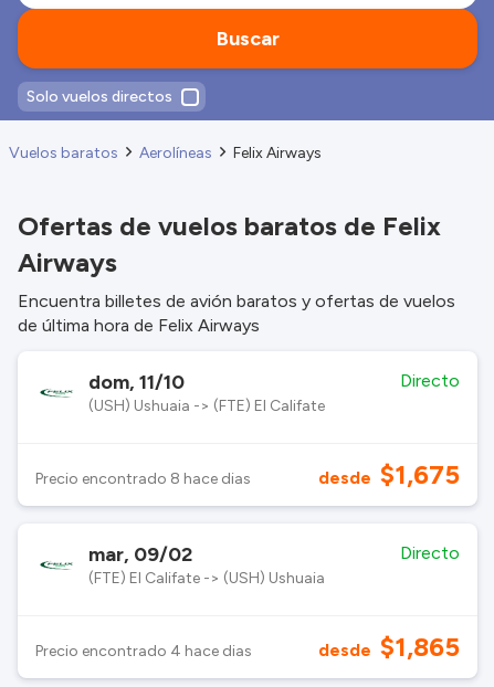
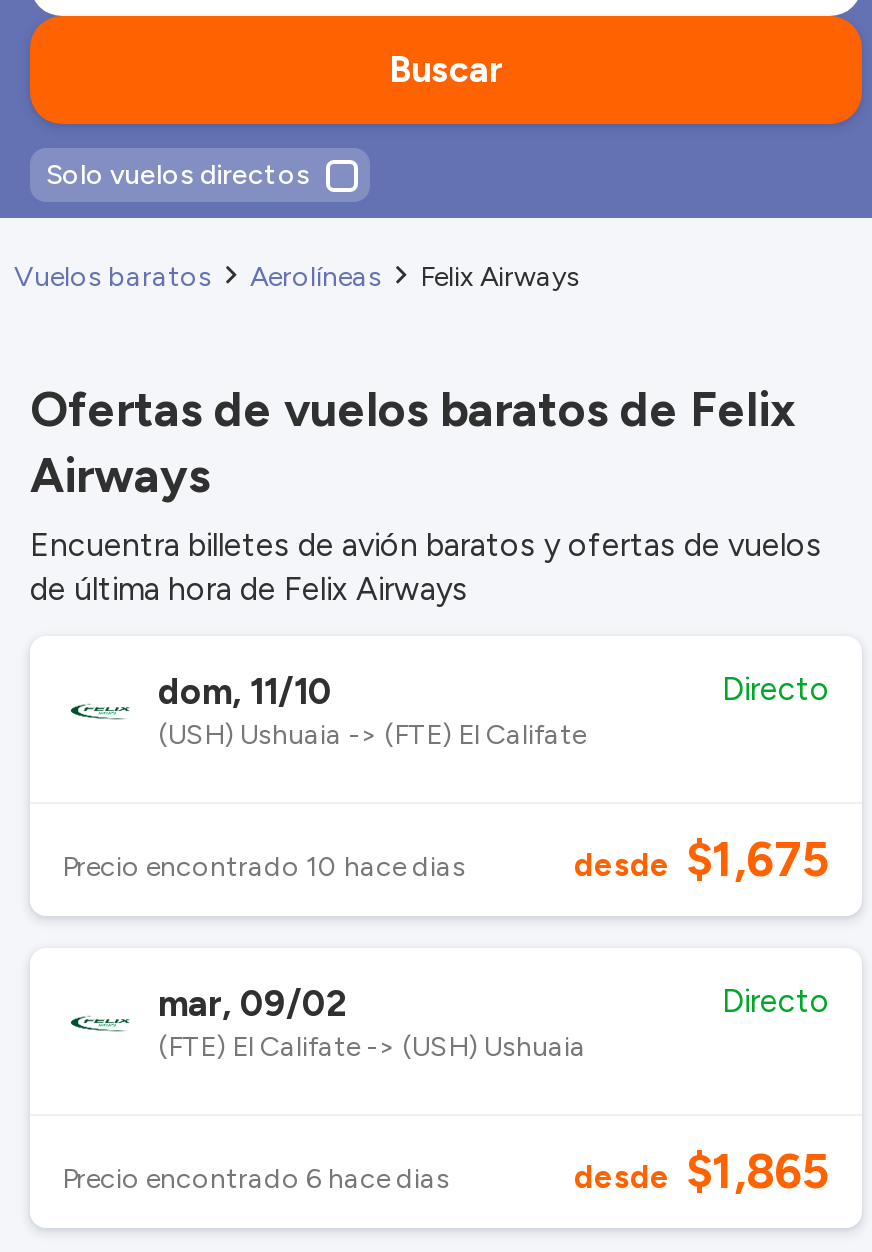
[35,469,251,488] Precio encontrado 8 hace dias -> [62,850,466,884] Precio encontrado 10 hace dias
[35,642,252,660] Precio encontrado 4 hace dias -> [62,1162,450,1196] Precio encontrado 6 hace dias

